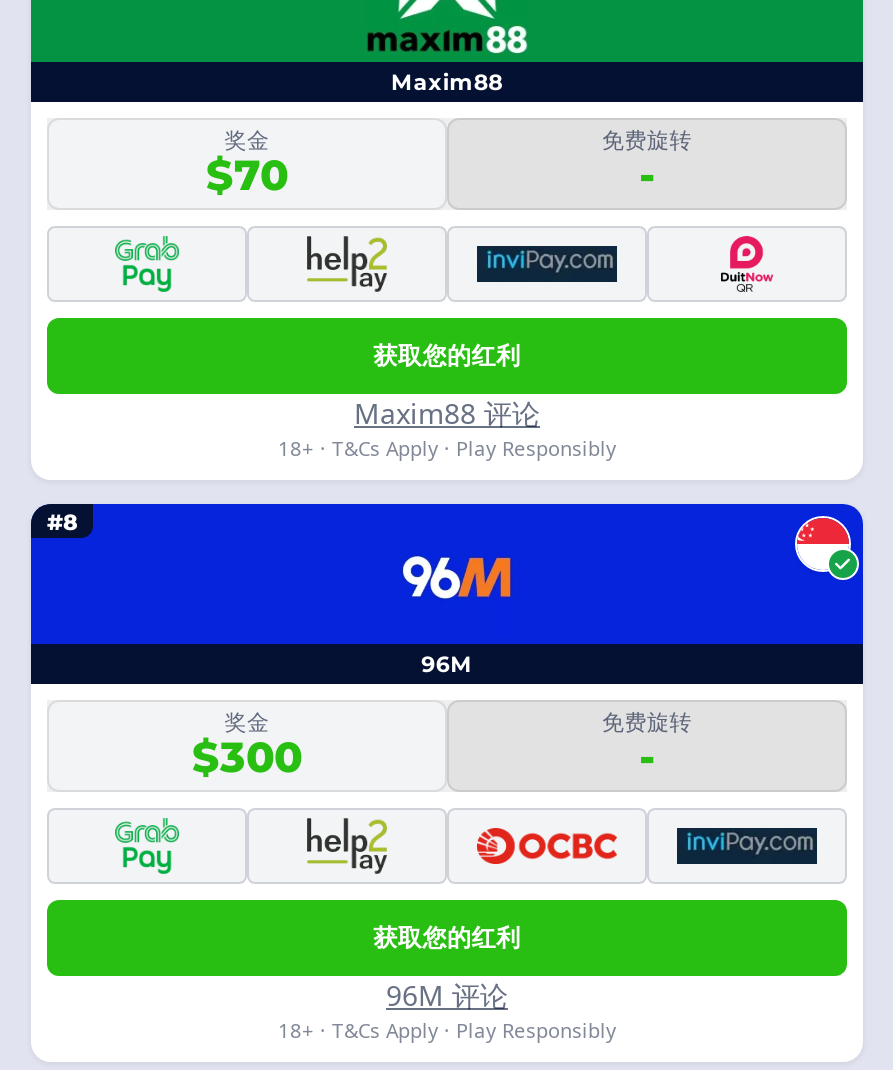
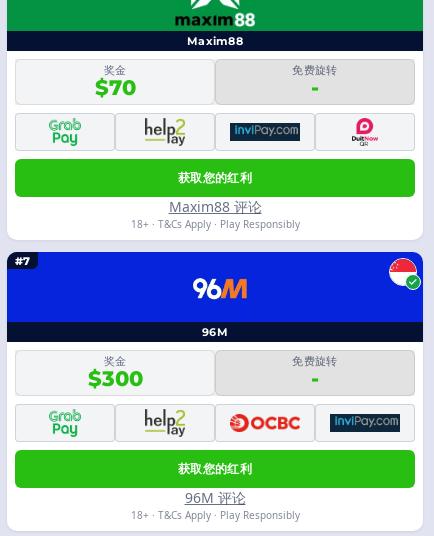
[47,508,77,536] #8 -> [15,254,30,268] #7

